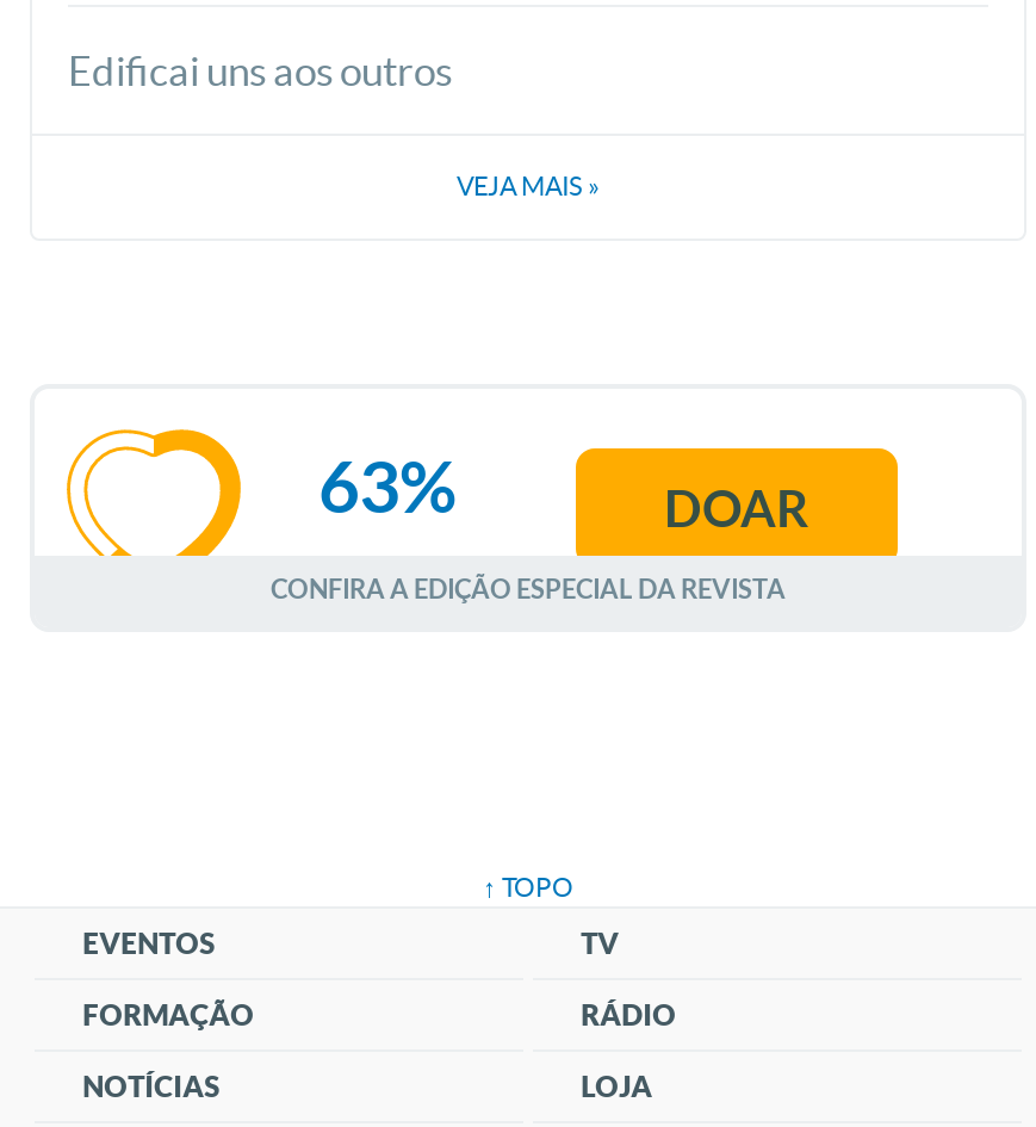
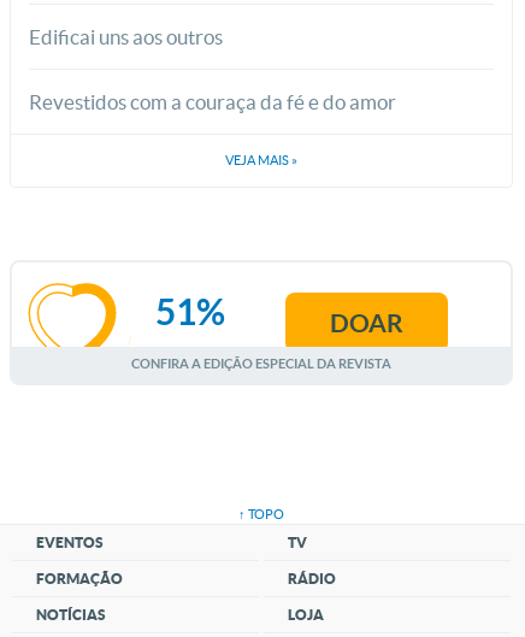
none -> [29,90,396,113] Revestidos com a couraça da fé e do amor
[318,441,457,526] 63% -> [155,289,225,332] 51%

